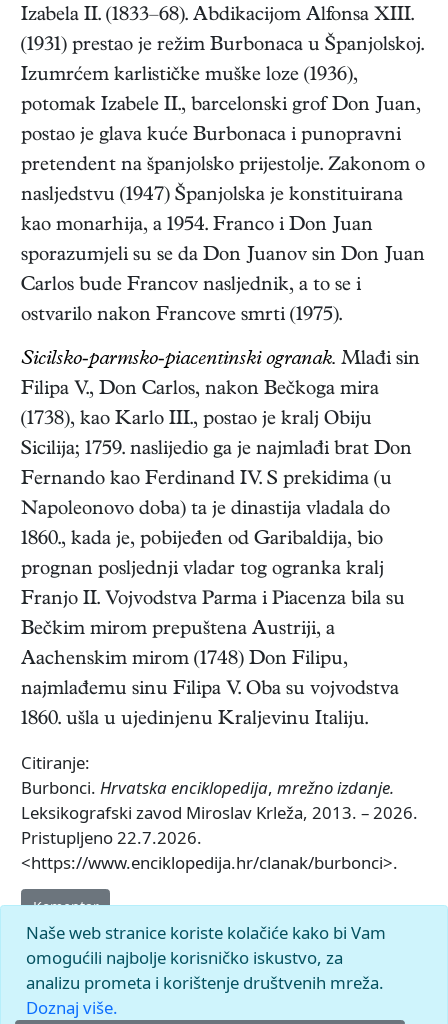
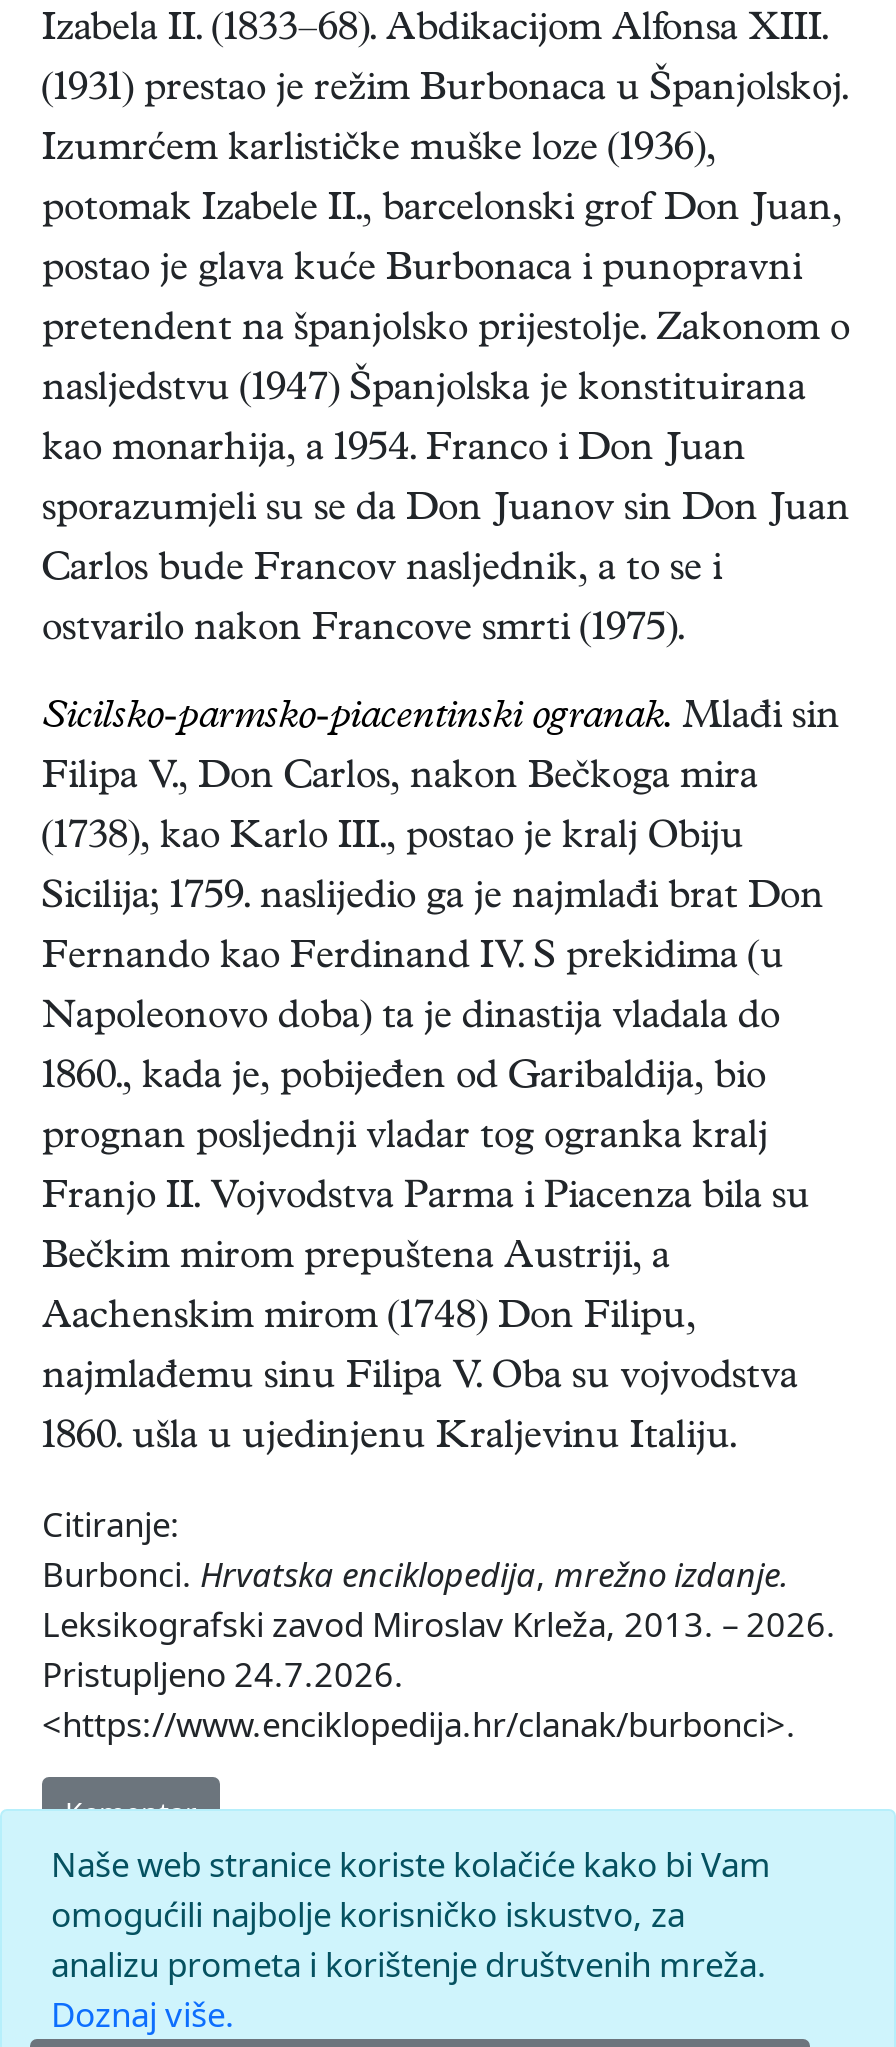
[21,826,202,849] Pristupljeno 22.7.2026. -> [42,1651,404,1697] Pristupljeno 24.7.2026.

